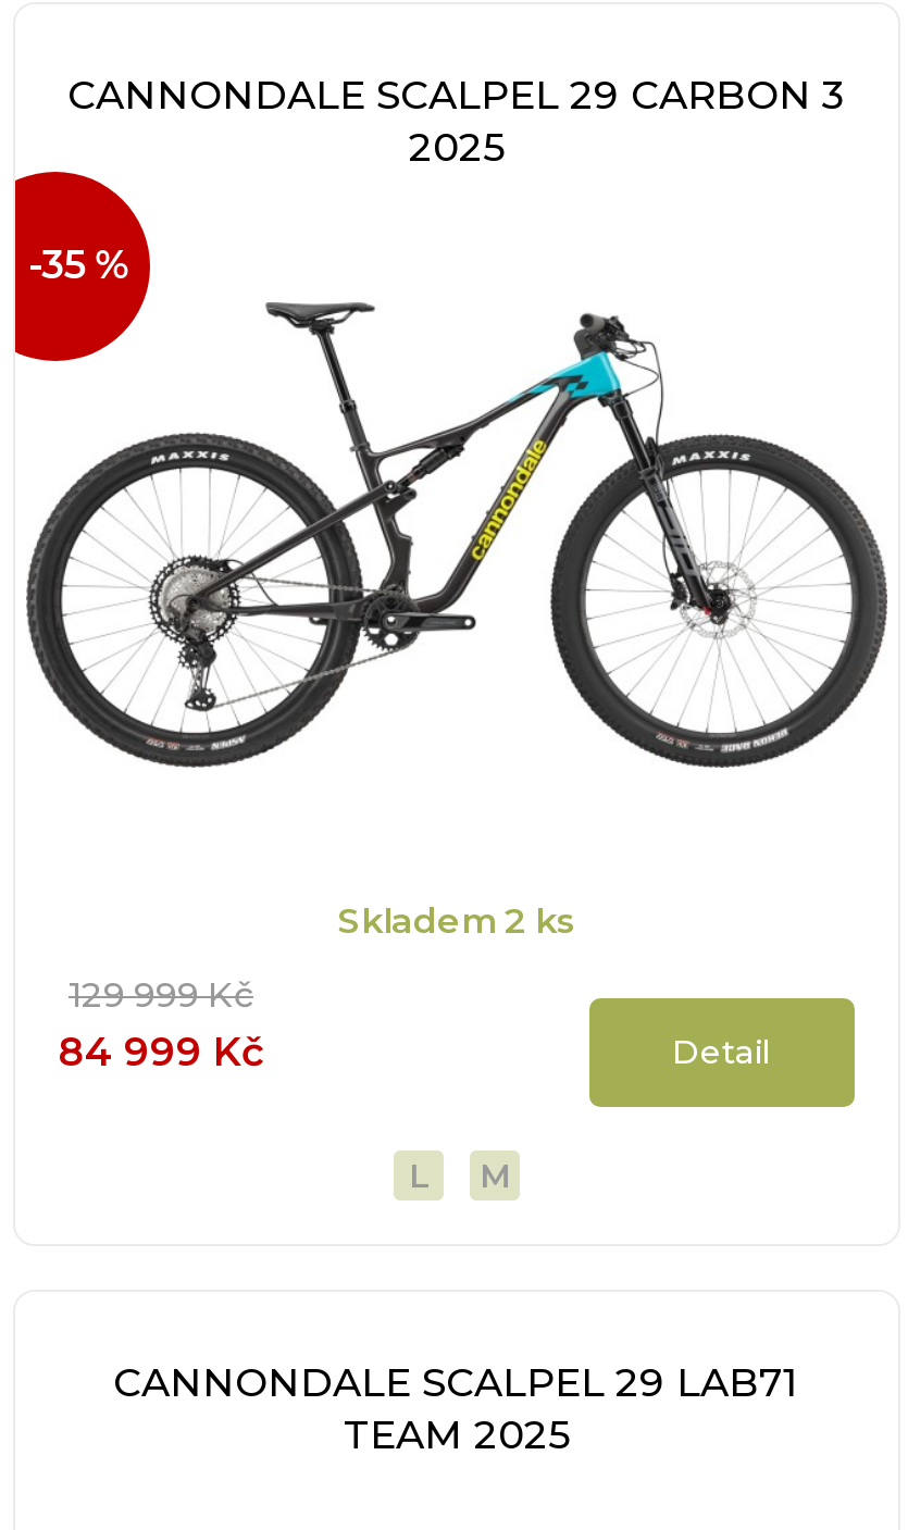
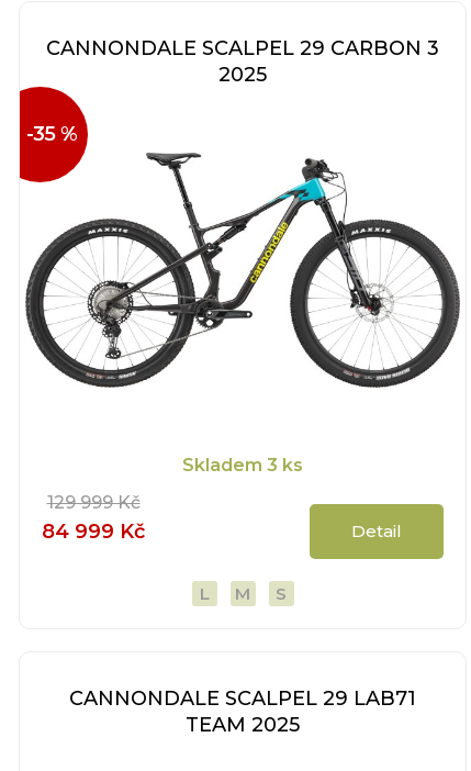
[337,900,576,941] Skladem 2 ks -> [182,454,303,475] Skladem 3 ks
none -> [276,583,287,604] S

